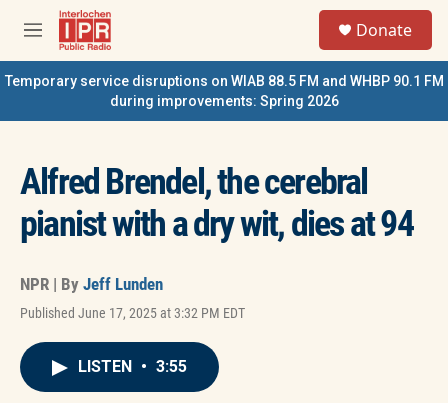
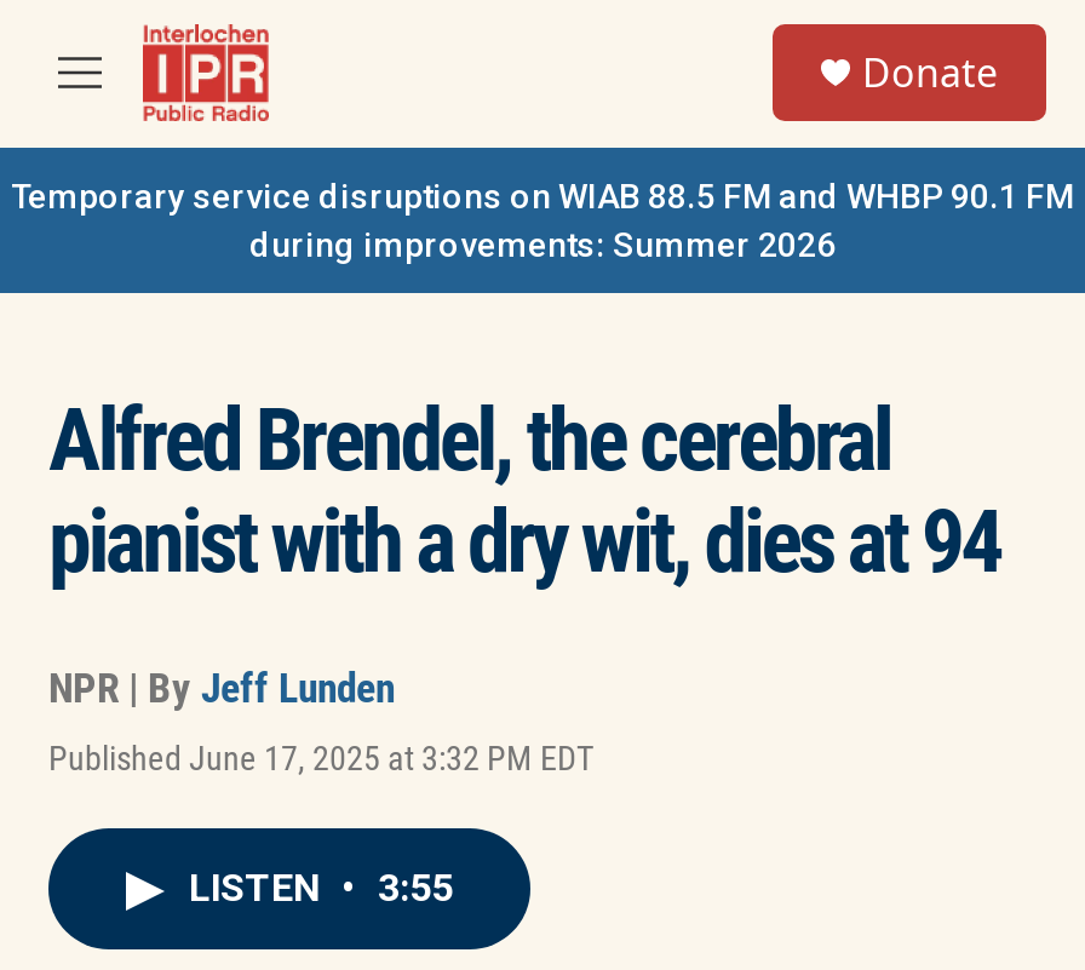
[109,93,338,109] during improvements: Spring 2026 -> [249,225,836,264] during improvements: Summer 2026

